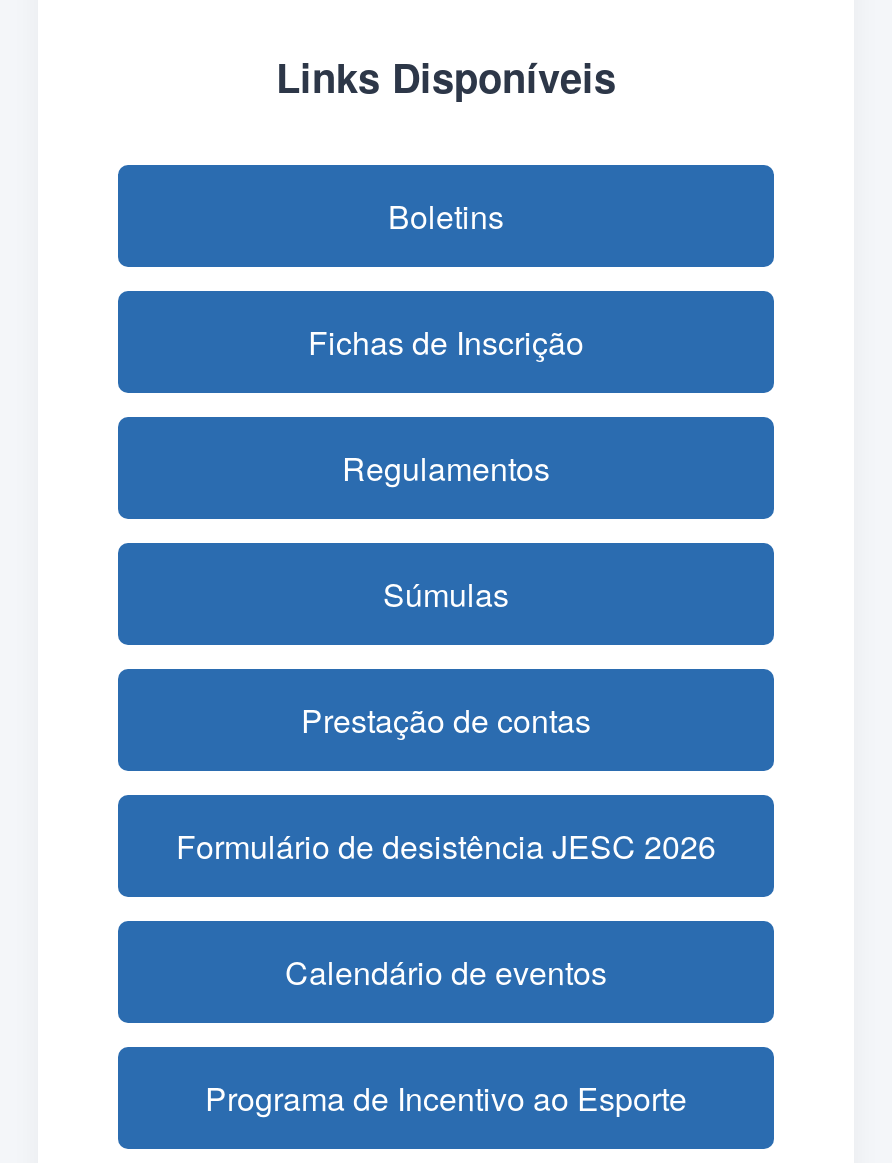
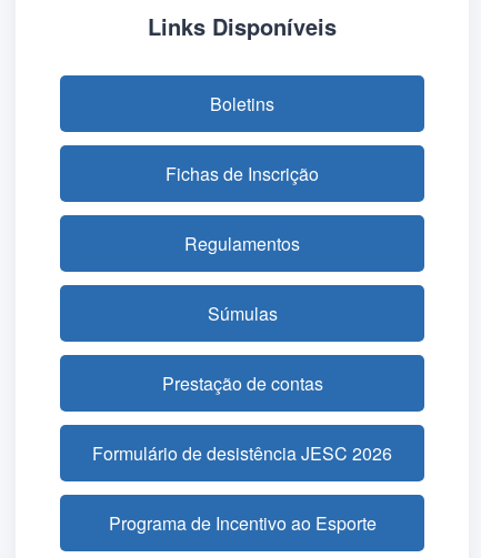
[285,949,607,995] Calendário de eventos -> none

